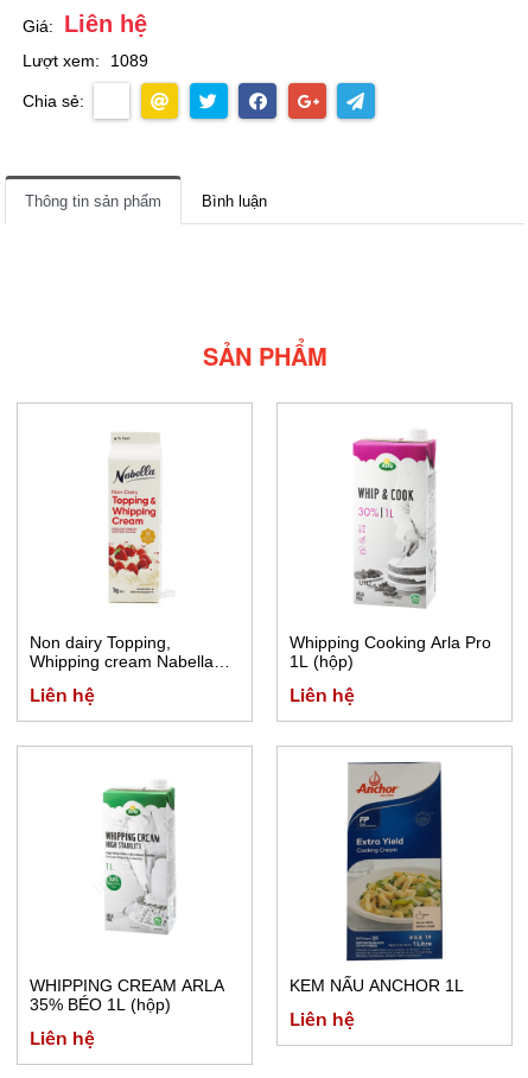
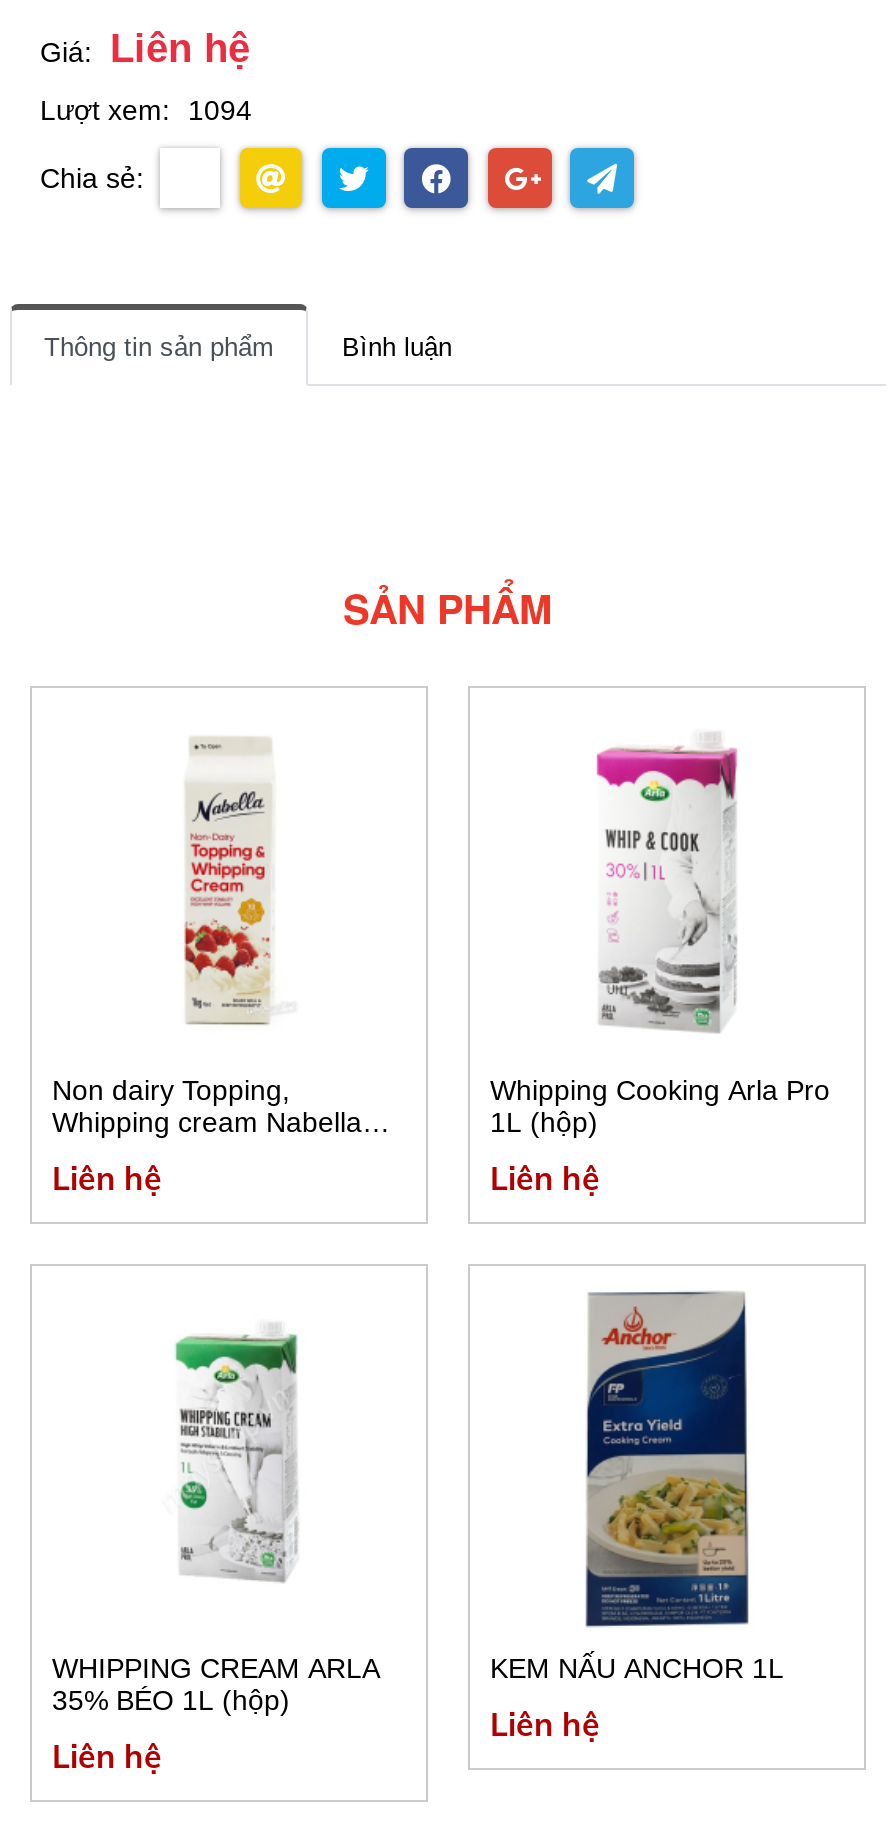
[23,51,148,70] Lượt xem: 1089 -> [40,94,252,126] Lượt xem: 1094

